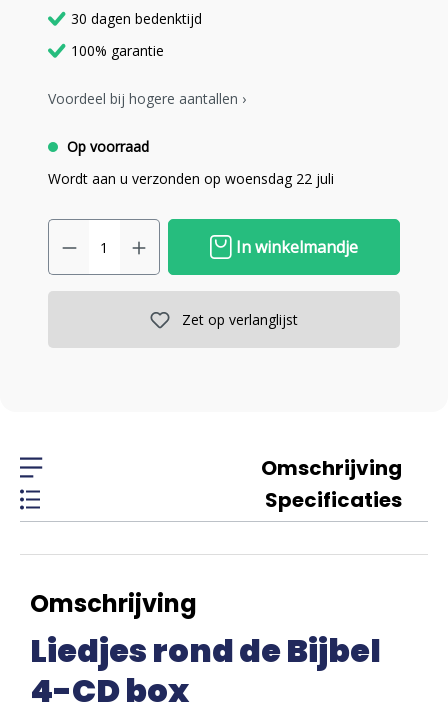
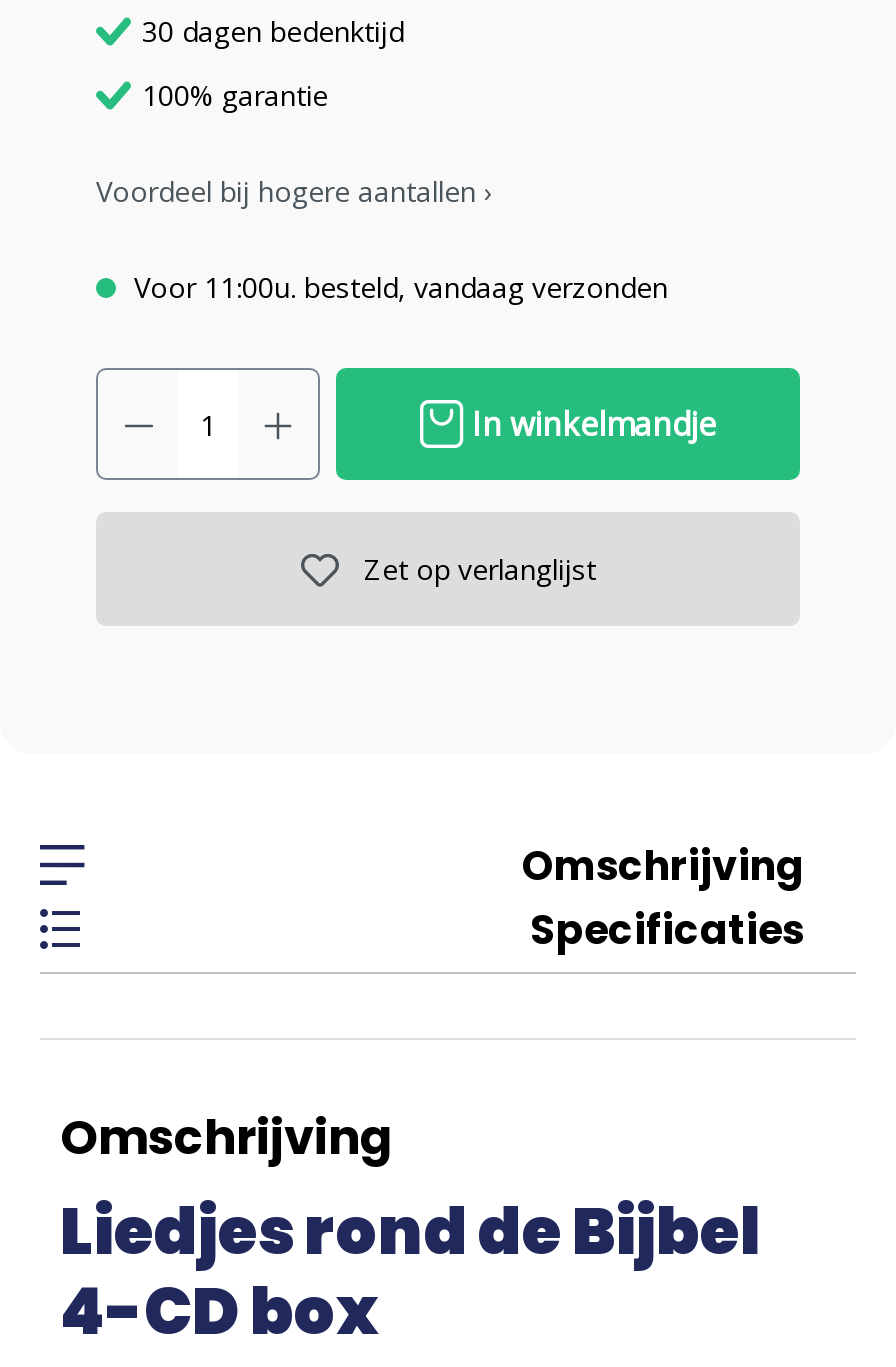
[48,137,334,188] Op voorraad | Wordt aan u verzonden op woensdag 22 juli -> [126,268,668,306] Voor 11:00u. besteld, vandaag verzonden

